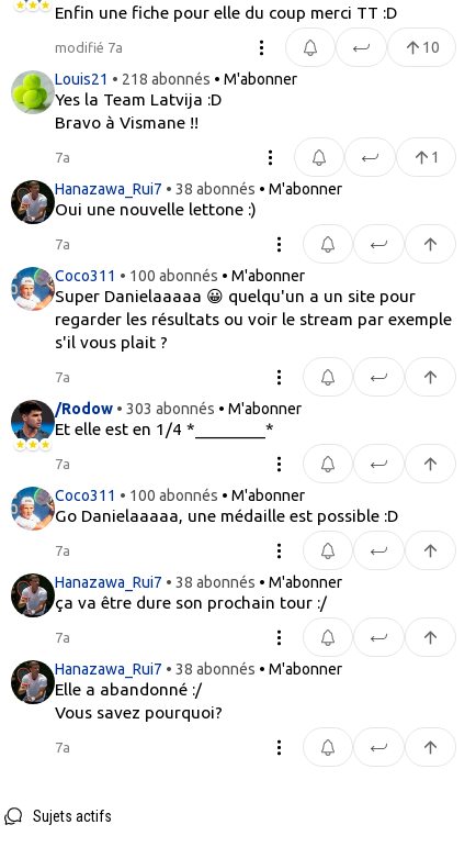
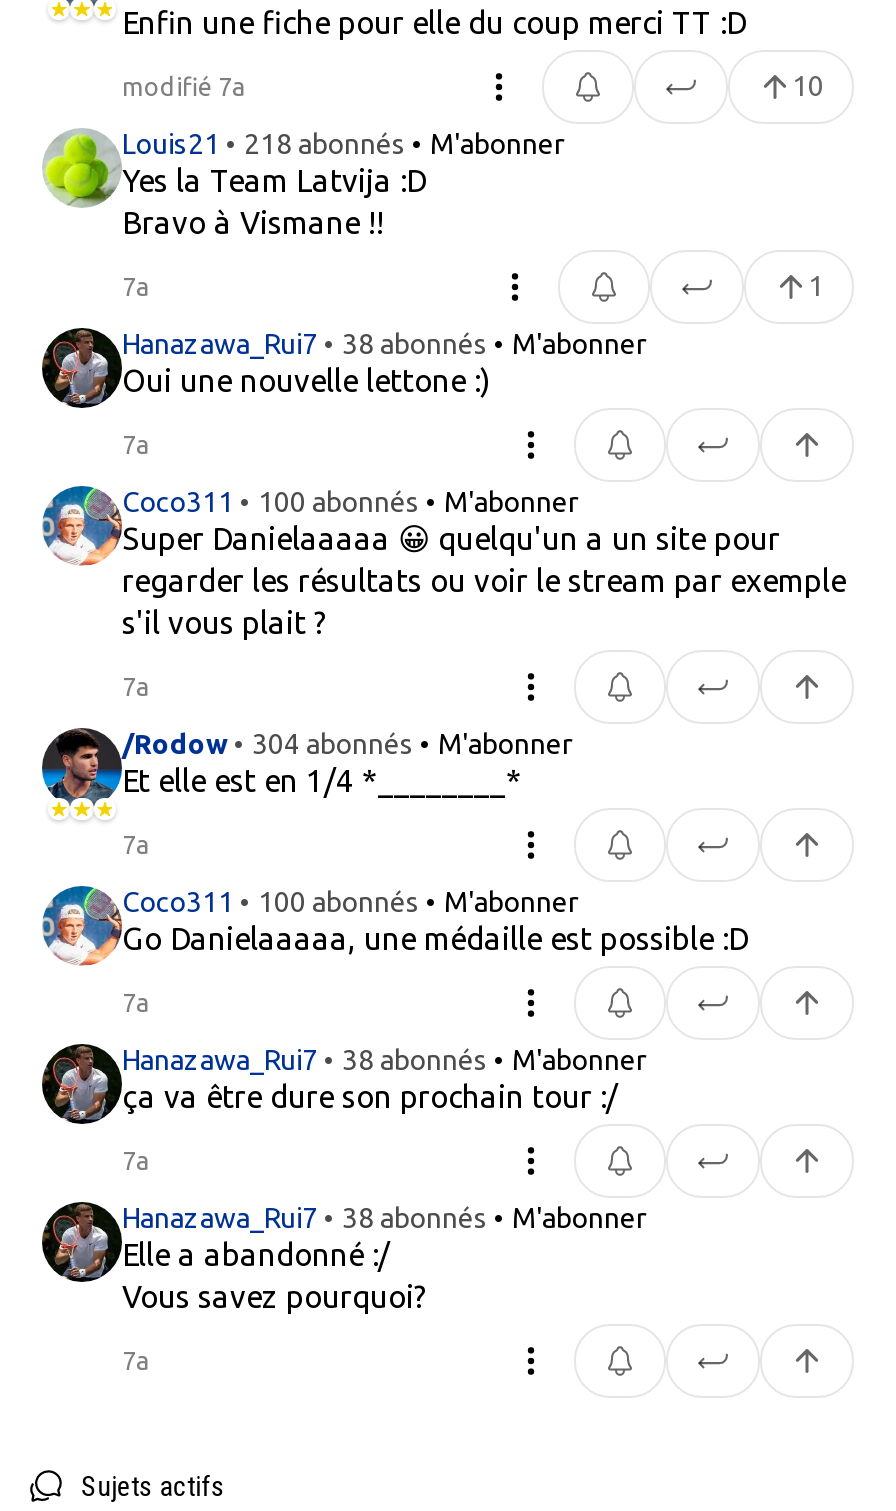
[55,400,302,418] /Rodow • 303 abonnés • M'abonner -> [122,728,572,760] /Rodow • 304 abonnés • M'abonner

